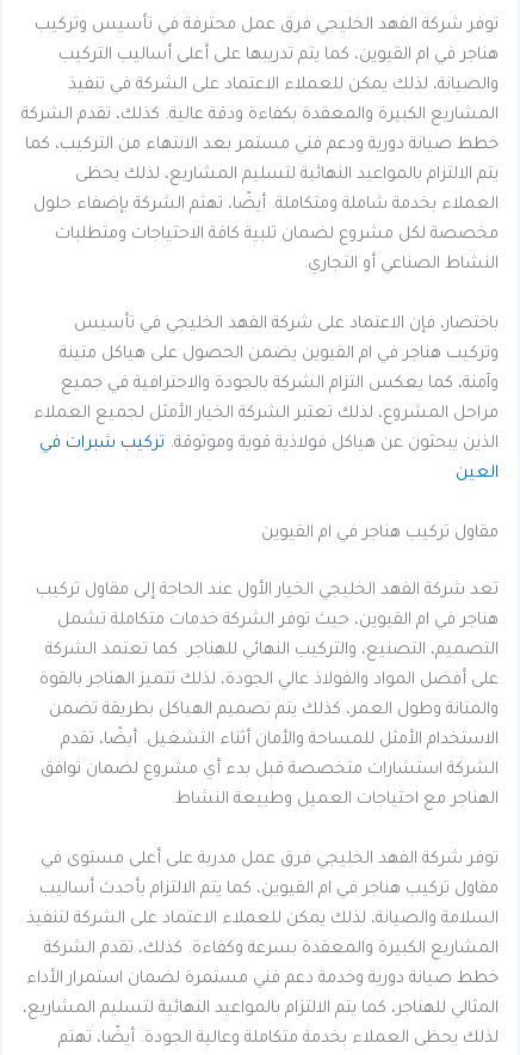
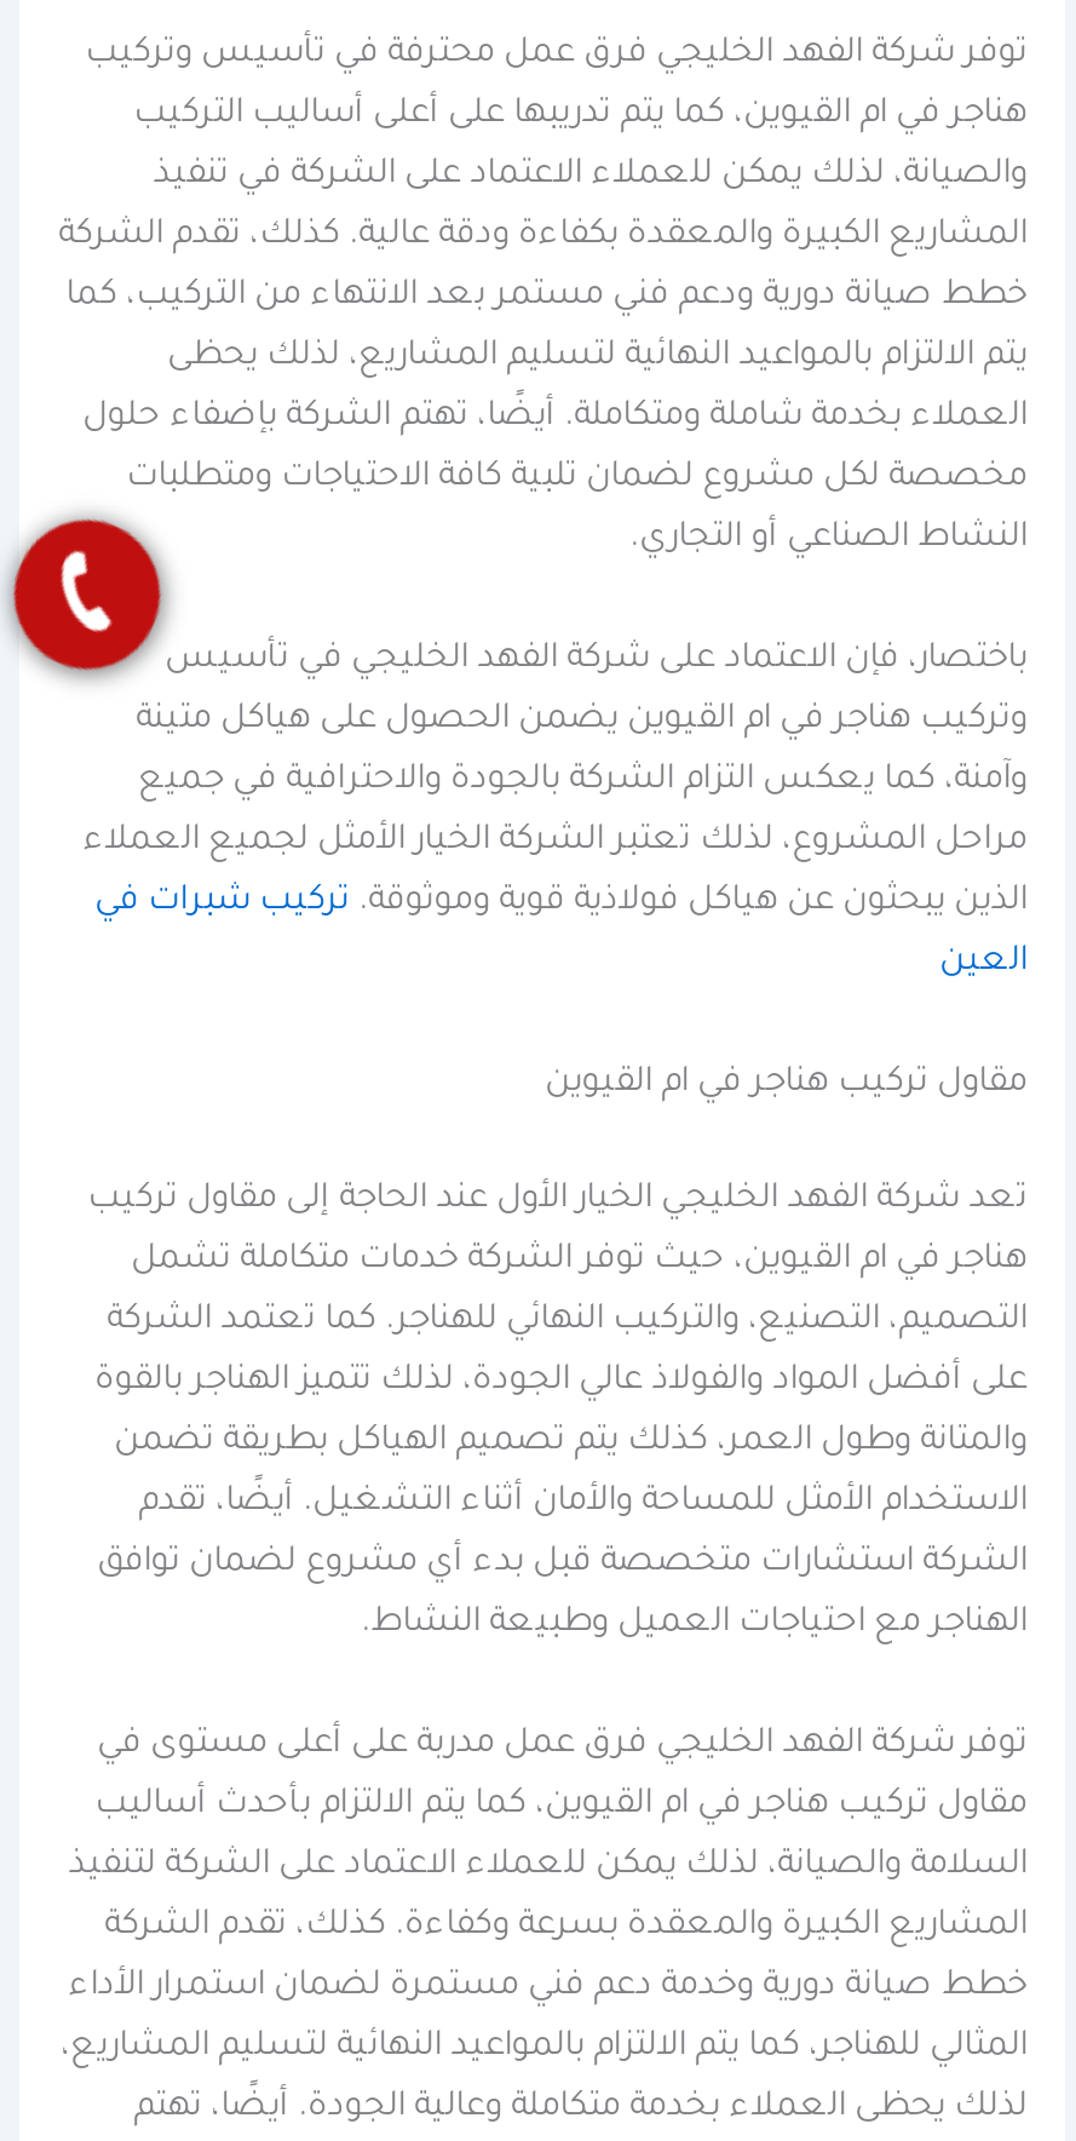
none -> [7,506,179,690] [image]

